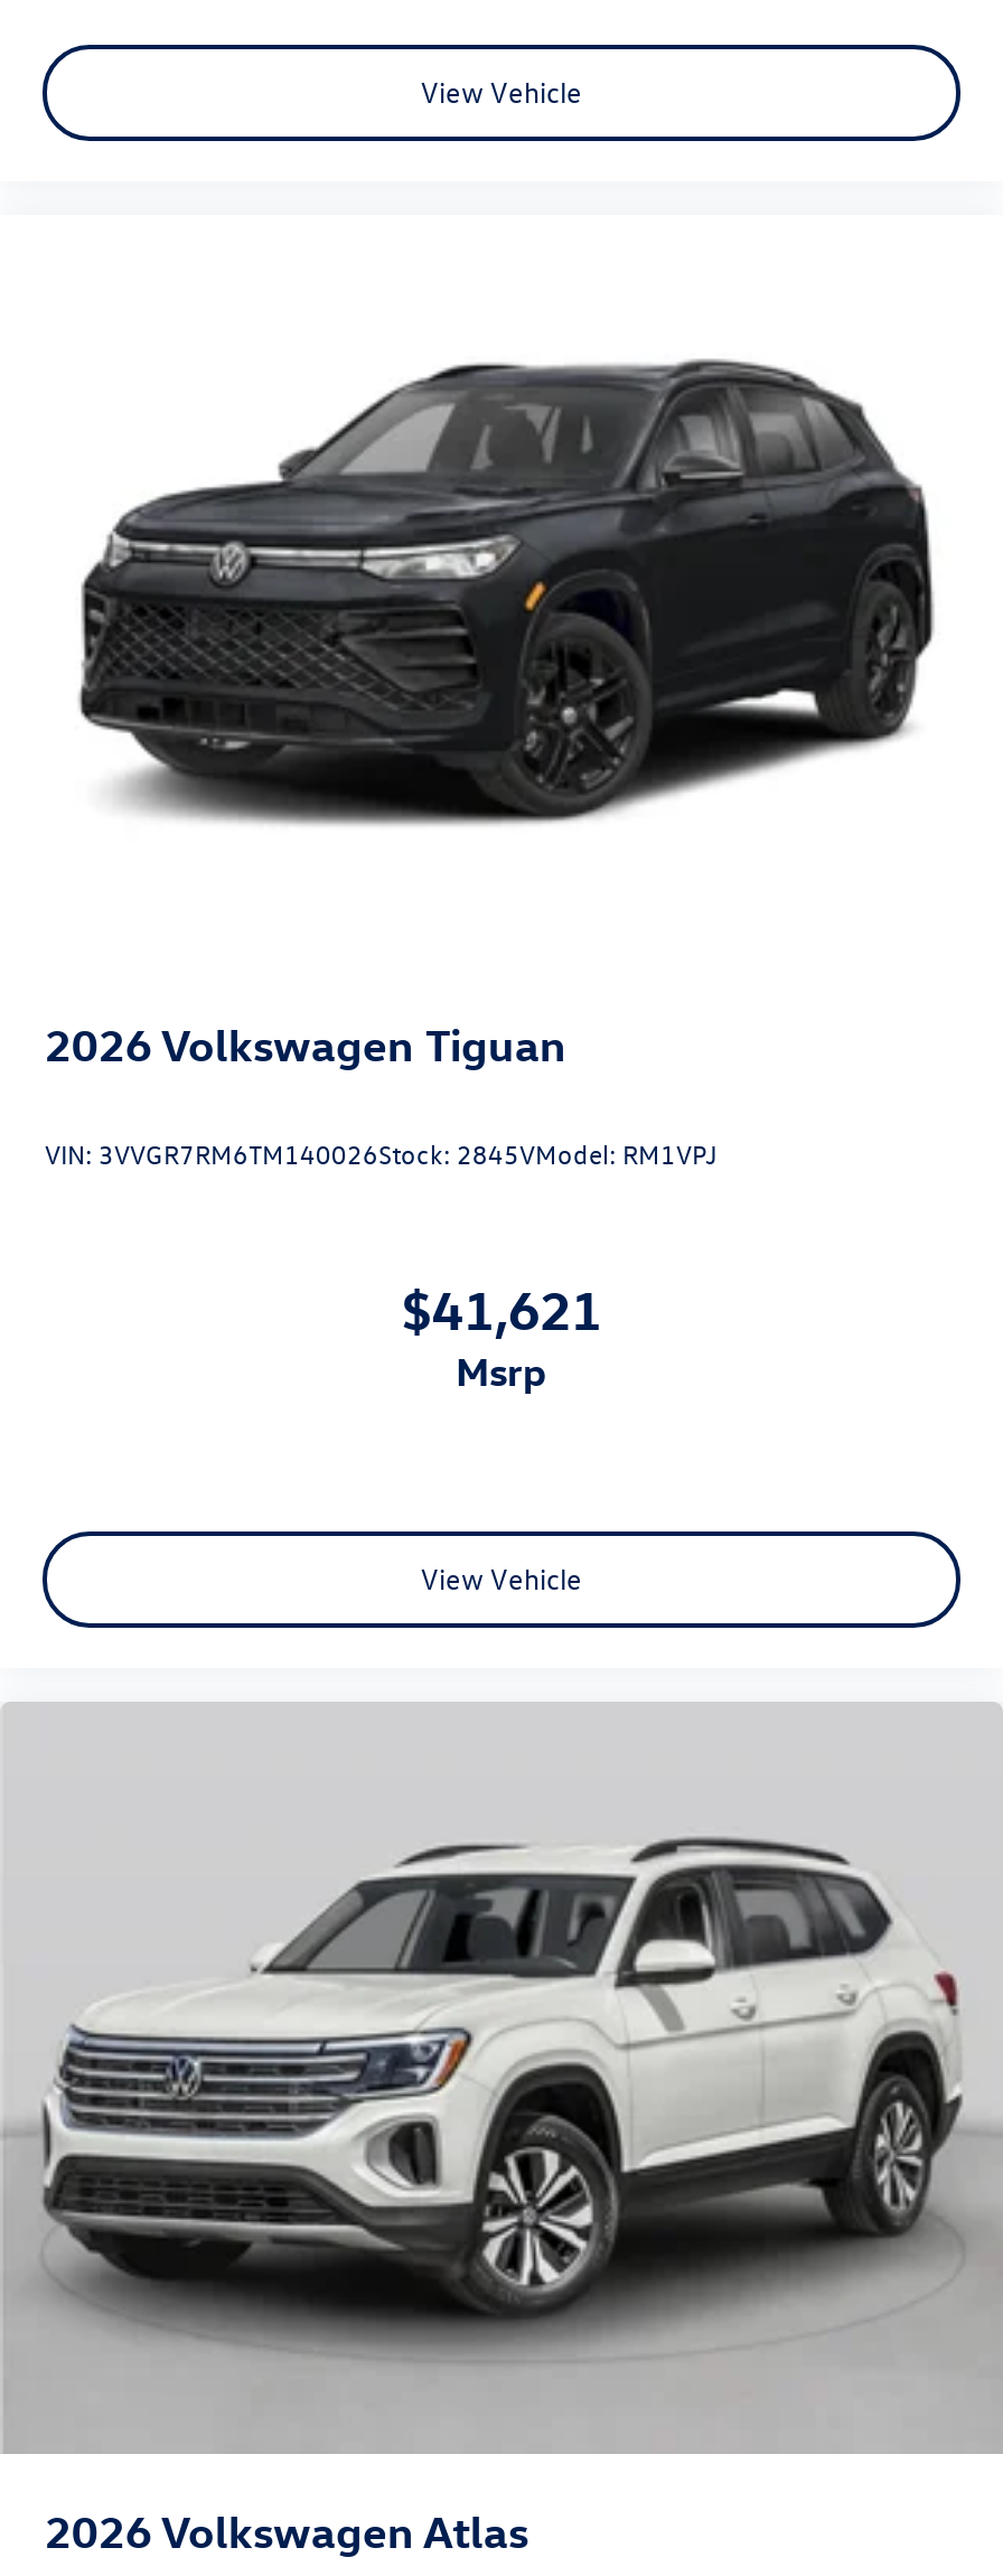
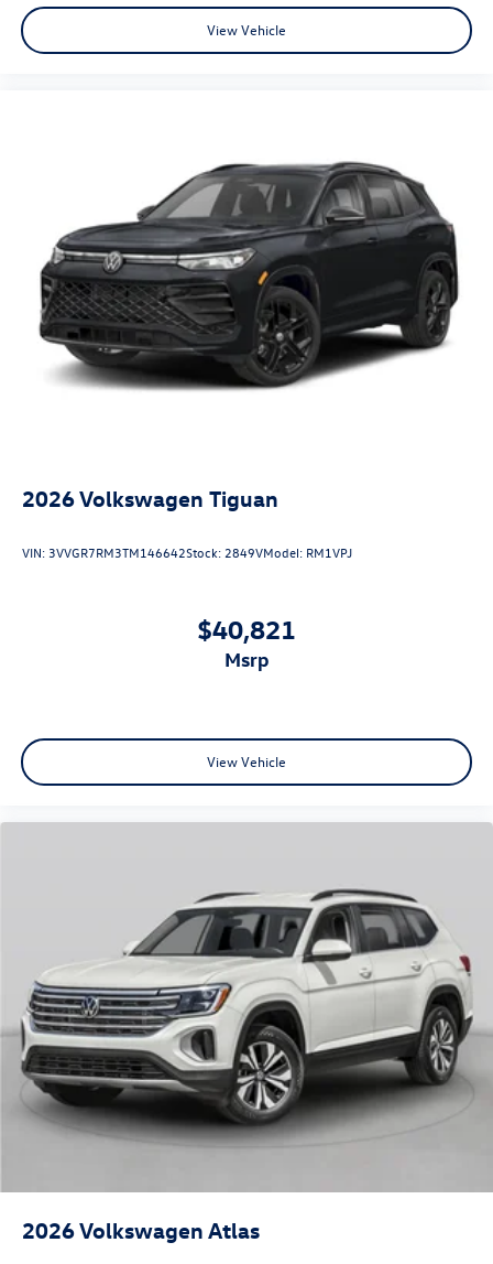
[45,1135,716,1171] VIN: 3VVGR7RM6TM140026Stock: 2845VModel: RM1VPJ -> [22,543,352,561] VIN: 3VVGR7RM3TM146642Stock: 2849VModel: RM1VPJ
[401,1274,602,1342] $41,621 -> [197,612,296,645] $40,821

